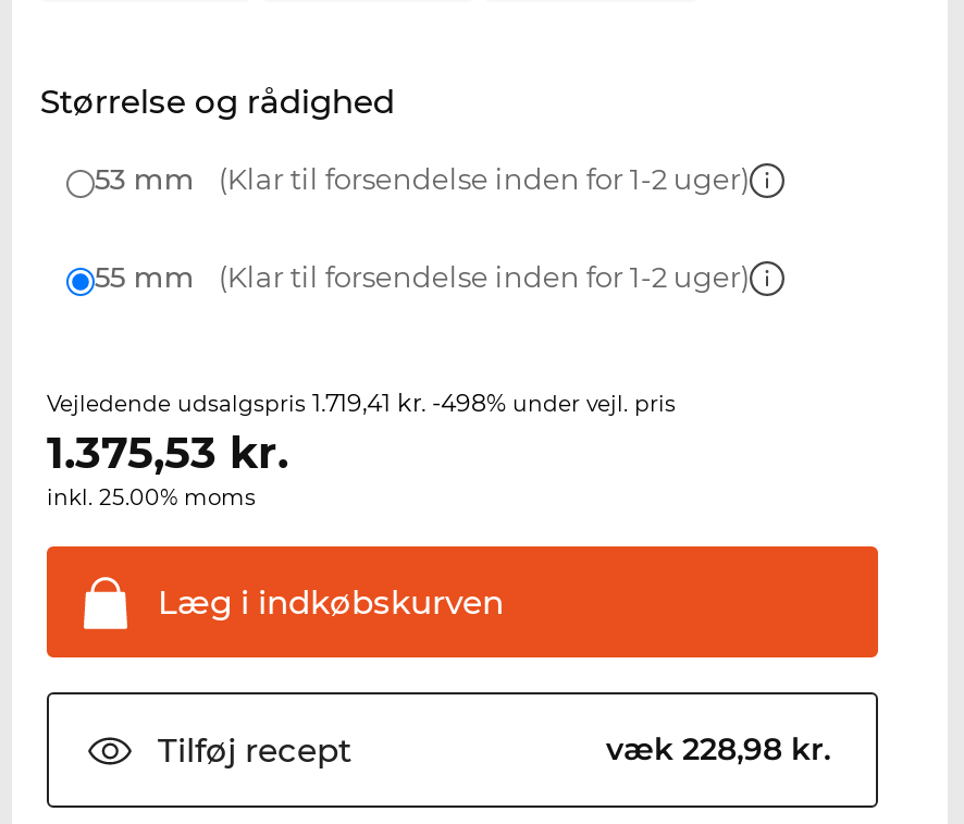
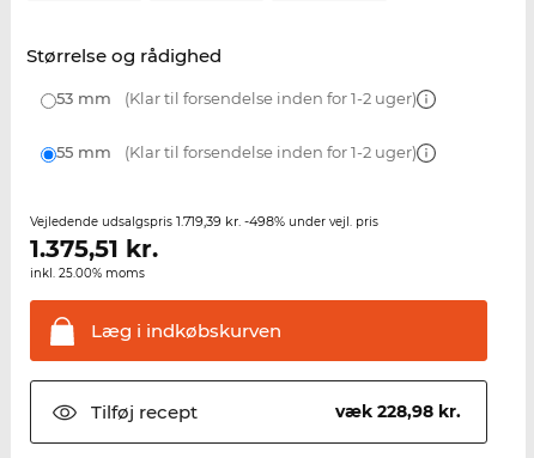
[47,388,676,419] Vejledende udsalgspris 1.719,41 kr. -498% under vejl. pris -> [30,213,378,230] Vejledende udsalgspris 1.719,39 kr. -498% under vejl. pris
[47,428,288,480] 1.375,53 kr. -> [30,235,158,264] 1.375,51 kr.

